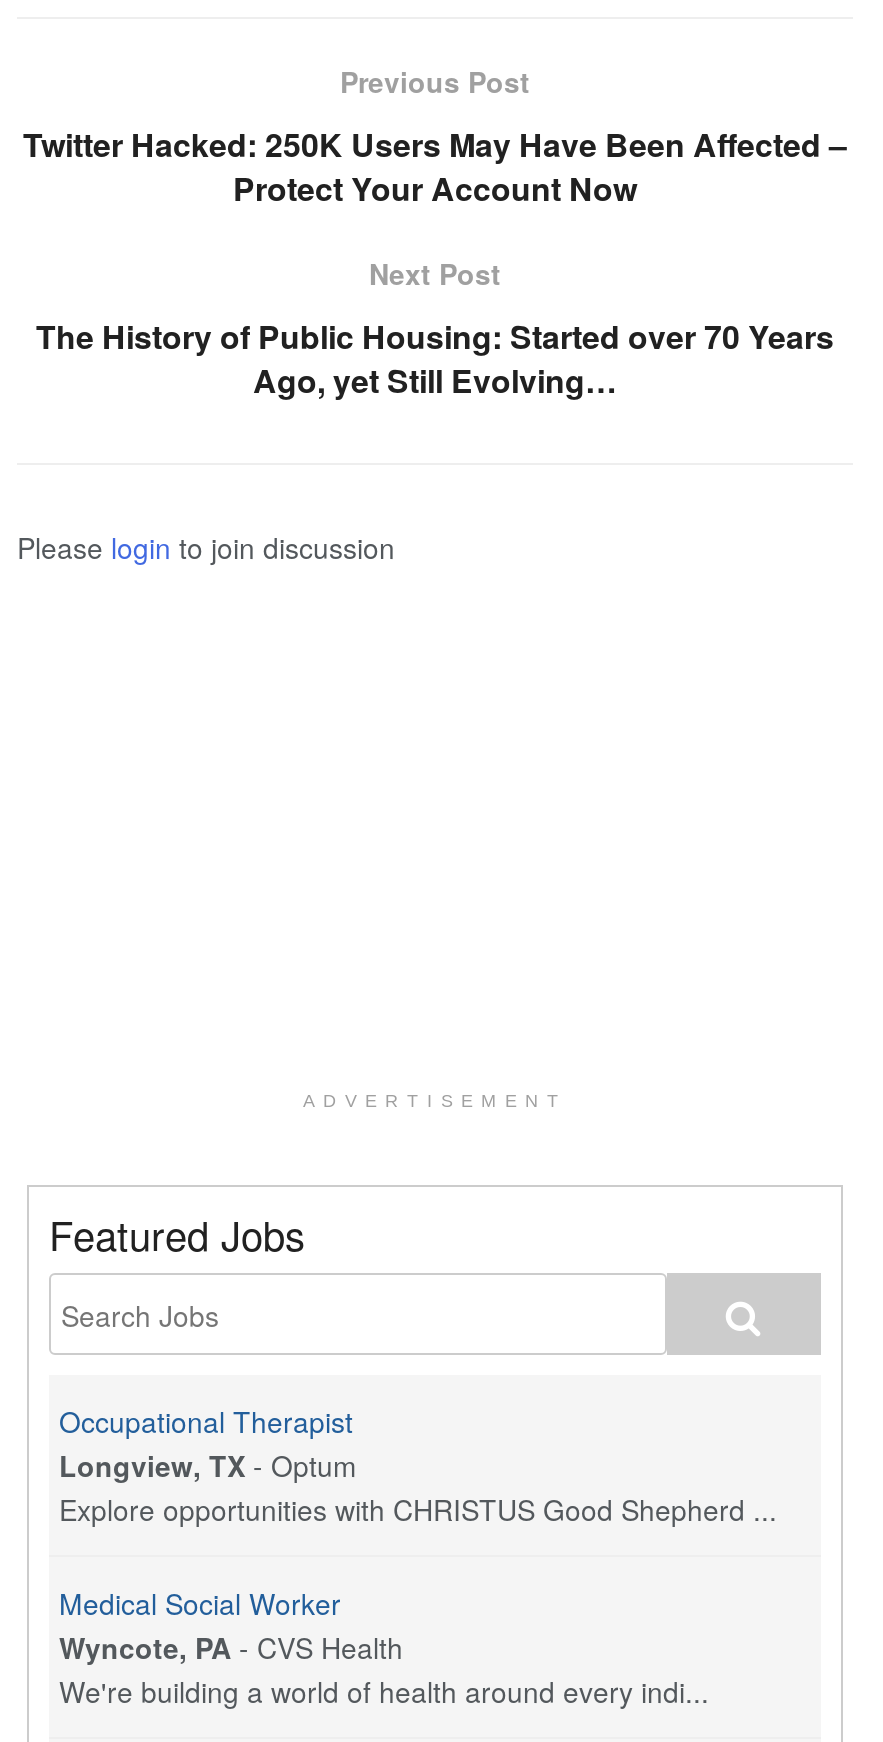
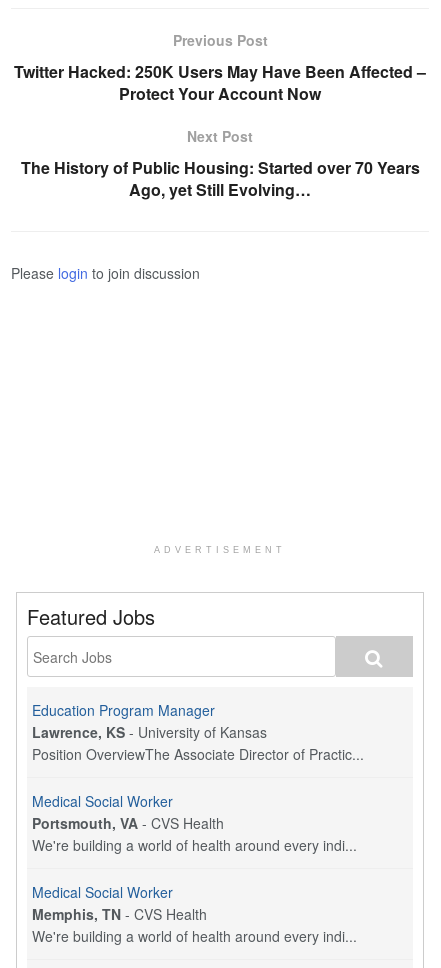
[59,1402,777,1530] Occupational Therapist | Longview, TX - Optum | Explore opportunities with CHRISTUS Good Shepherd ... -> [32,700,364,764] Education Program Manager | Lawrence, KS - University of Kansas | Position OverviewThe Associate Director of Practic...
[59,1628,403,1668] Wyncote, PA - CVS Health -> [32,813,357,924] Portsmouth, VA - CVS Health | We're building a world of health around every indi... | Medical Social Worker | Memphis, TN - CVS Health

